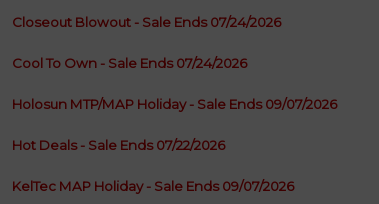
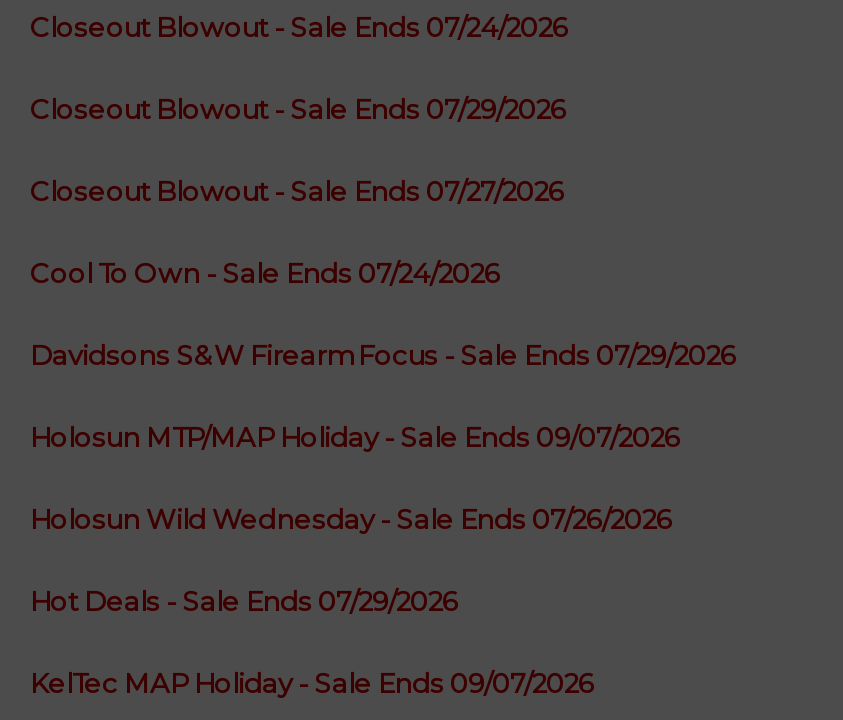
none -> [30,93,566,207] Closeout Blowout - Sale Ends 07/29/2026 | Closeout Blowout - Sale Ends 07/27/2026
none -> [30,339,736,371] Davidsons S&W Firearm Focus - Sale Ends 07/29/2026
[12,137,225,153] Hot Deals - Sale Ends 07/22/2026 -> [30,503,672,617] Holosun Wild Wednesday - Sale Ends 07/26/2026 | Hot Deals - Sale Ends 07/29/2026

